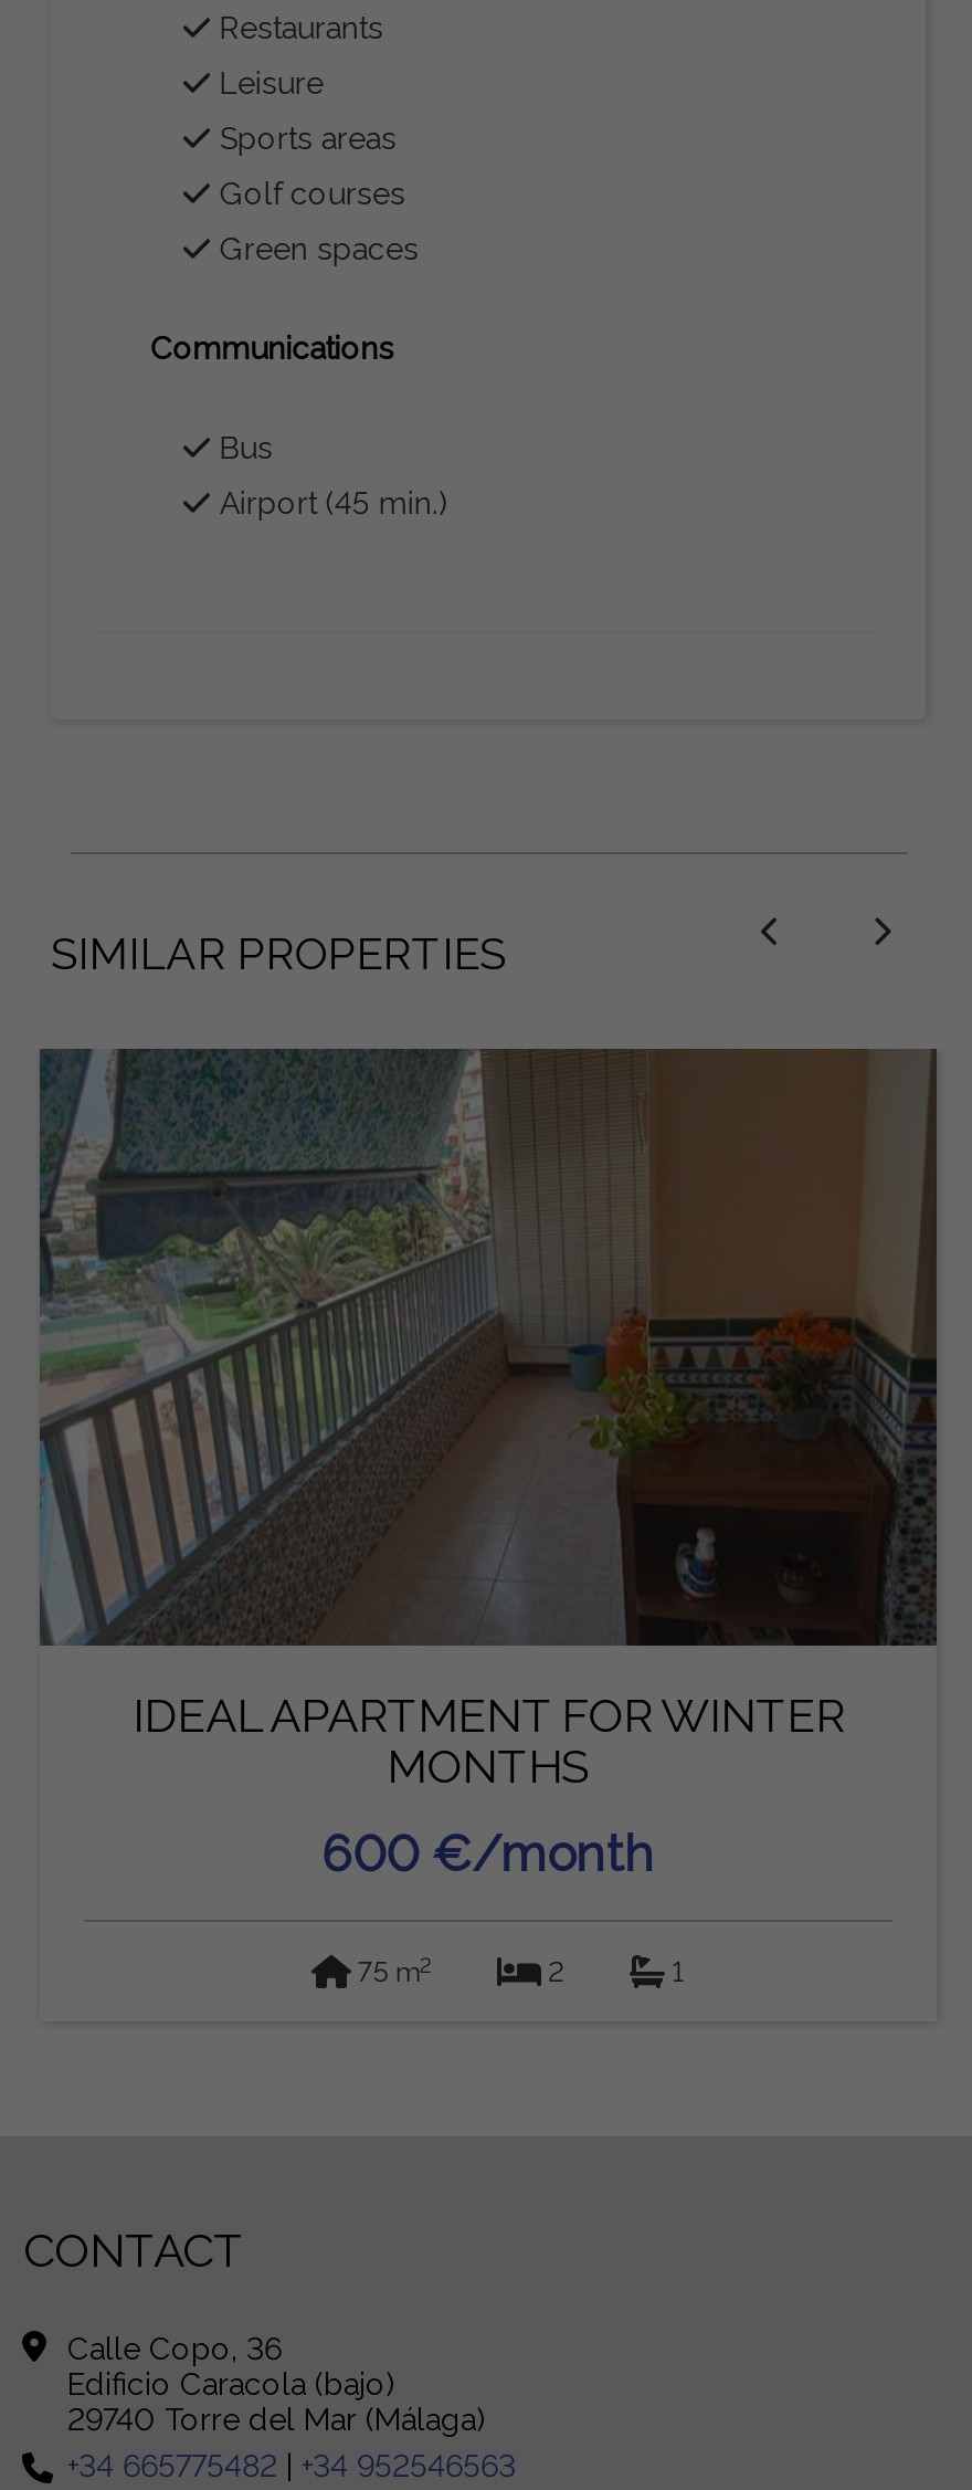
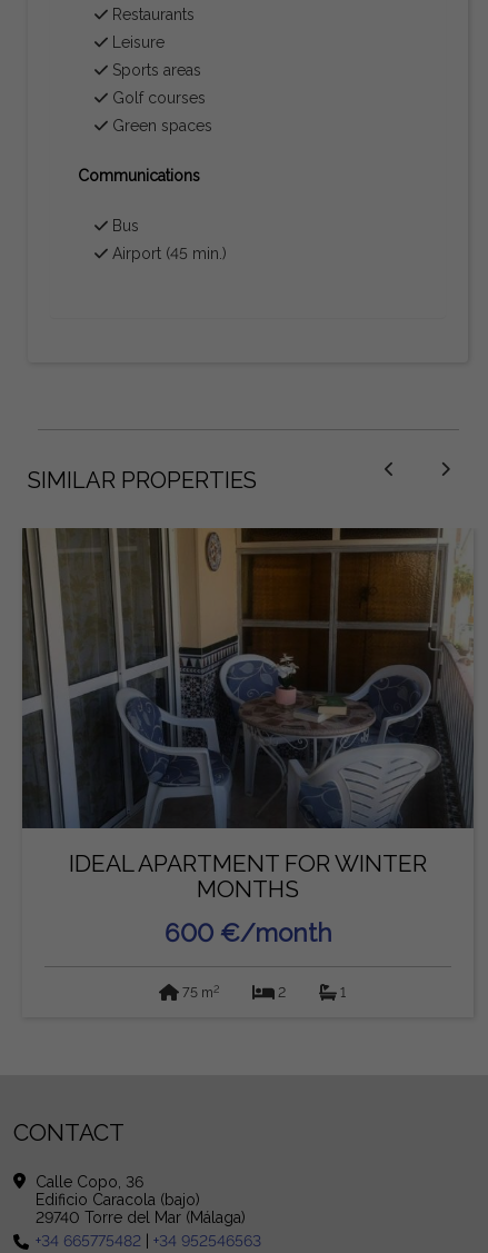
[38,1047,939,1648] [image] -> [21,527,474,829] [image]

